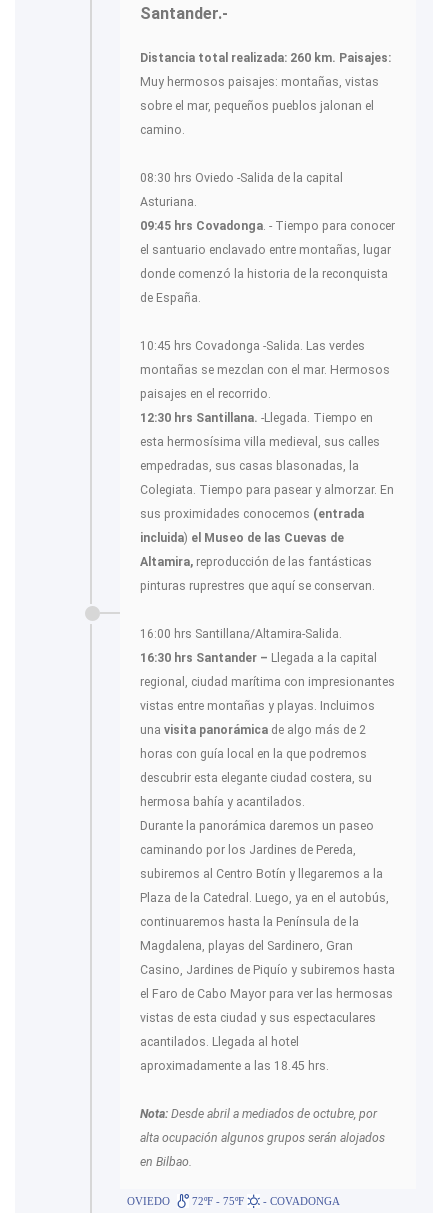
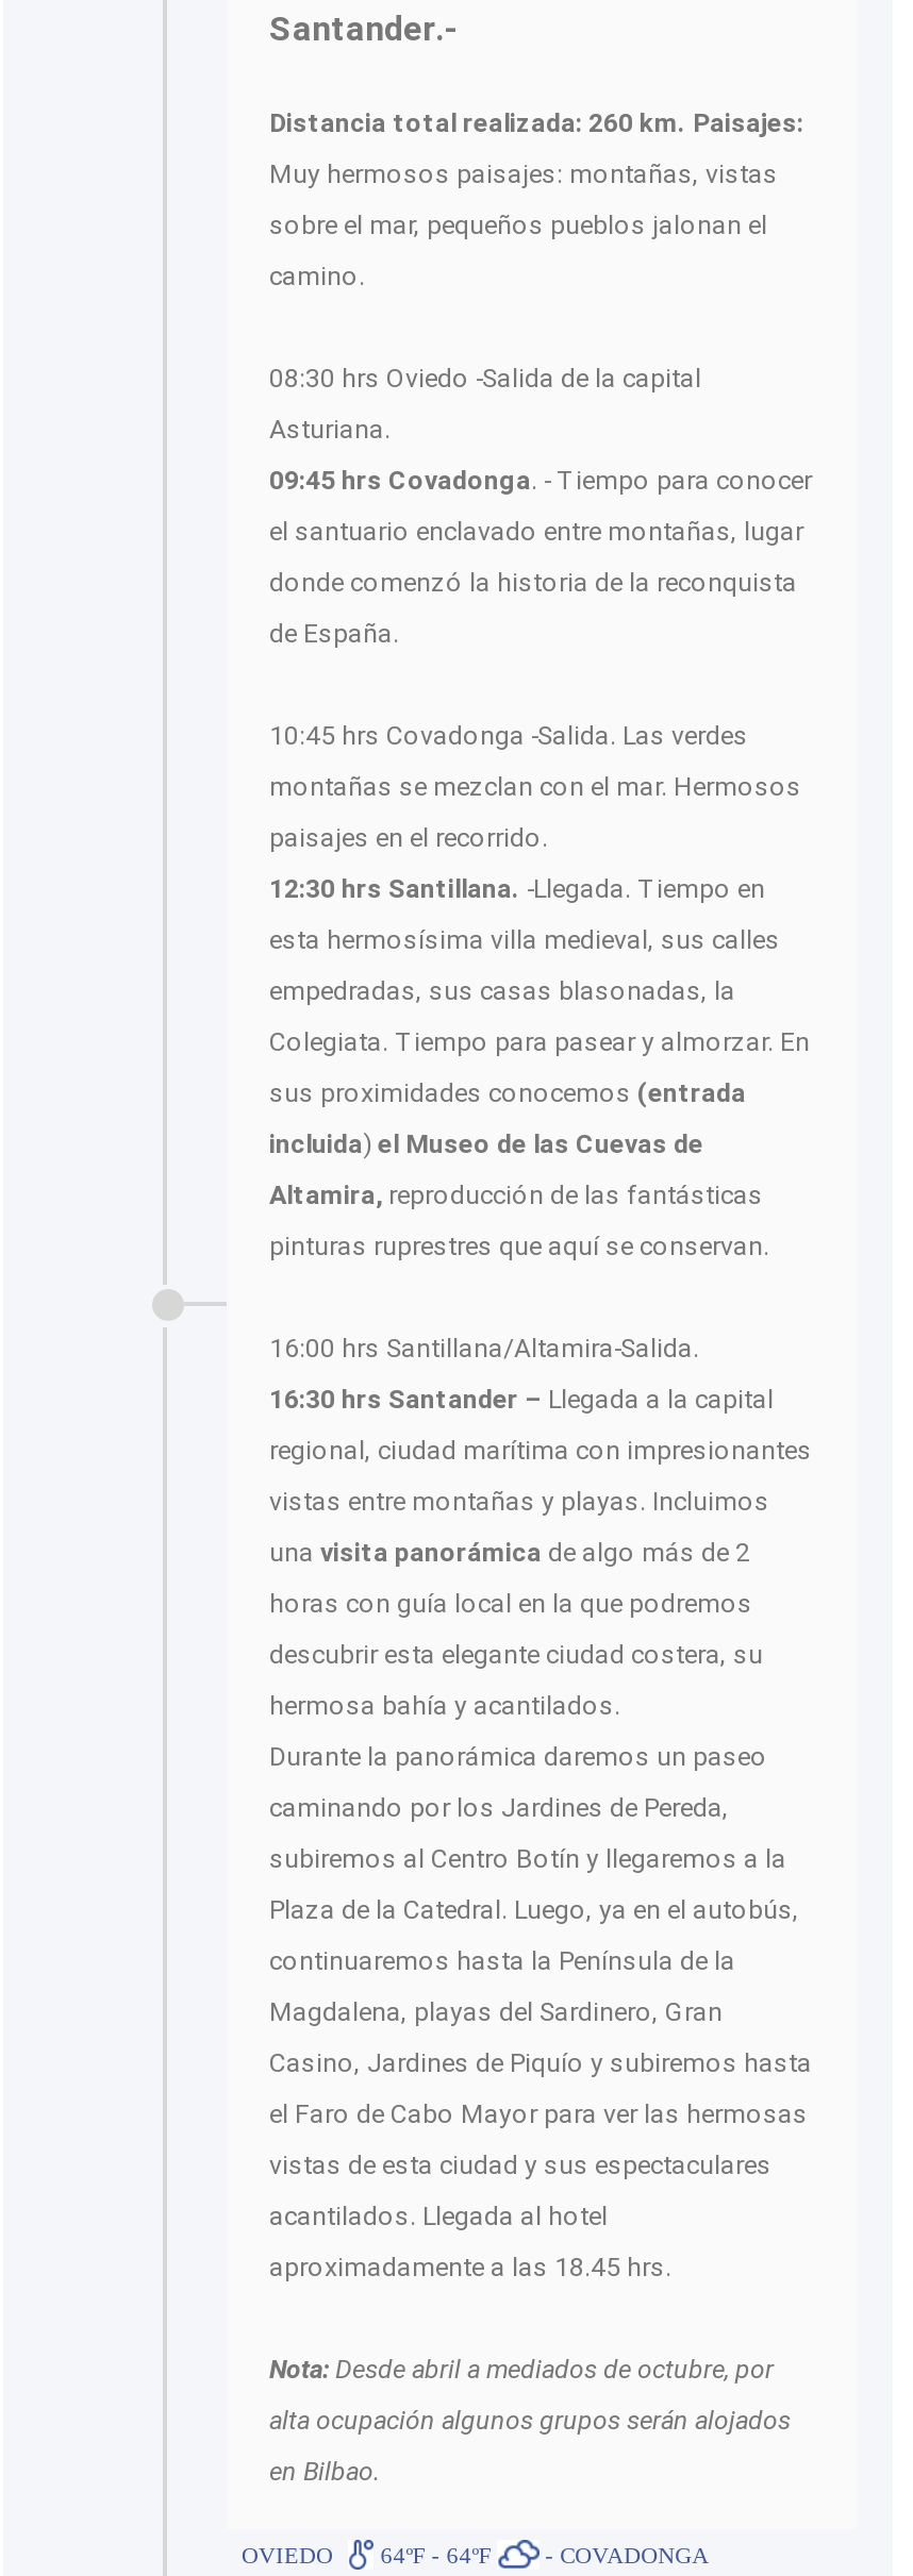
[127,1195,340,1207] OVIEDO 72ºF - 75ºF - COVADONGA -> [242,2542,709,2567] OVIEDO 64ºF - 64ºF - COVADONGA

